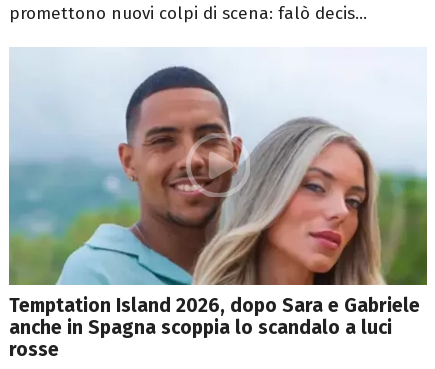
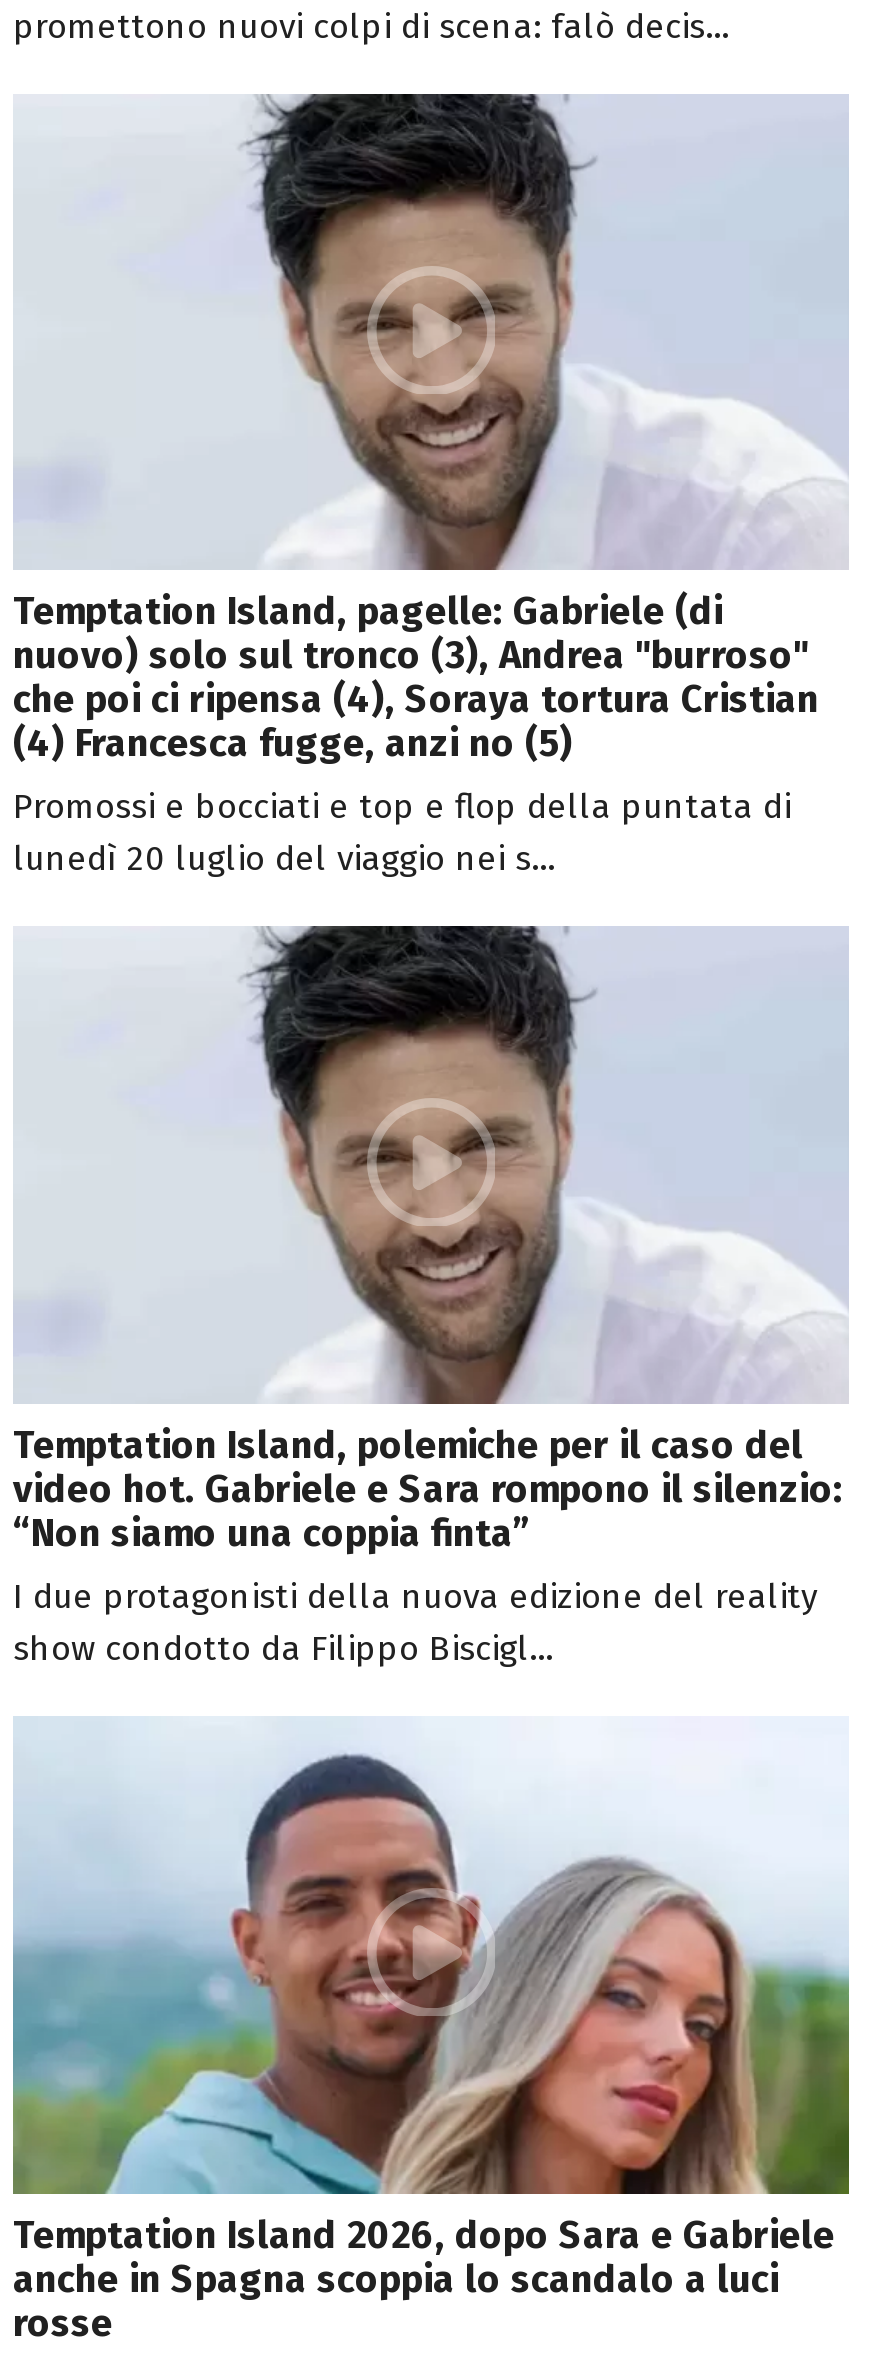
none -> [13,92,849,881] [image] | Temptation Island, pagelle: Gabriele (di | nuovo) solo sul tronco (3), Andrea "burroso" | che poi ci ripensa (4), Soraya tortura Cristian | (4) Francesca fugge, anzi no (5) | Promossi e bocciati e top e flop della puntata di | lunedì 20 luglio del viaggio nei s...
none -> [13,924,849,1670] [image] | Temptation Island, polemiche per il caso del | video hot. Gabriele e Sara rompono il silenzio: | “Non siamo una coppia finta” | I due protagonisti della nuova edizione del reality | show condotto da Filippo Biscigl...

